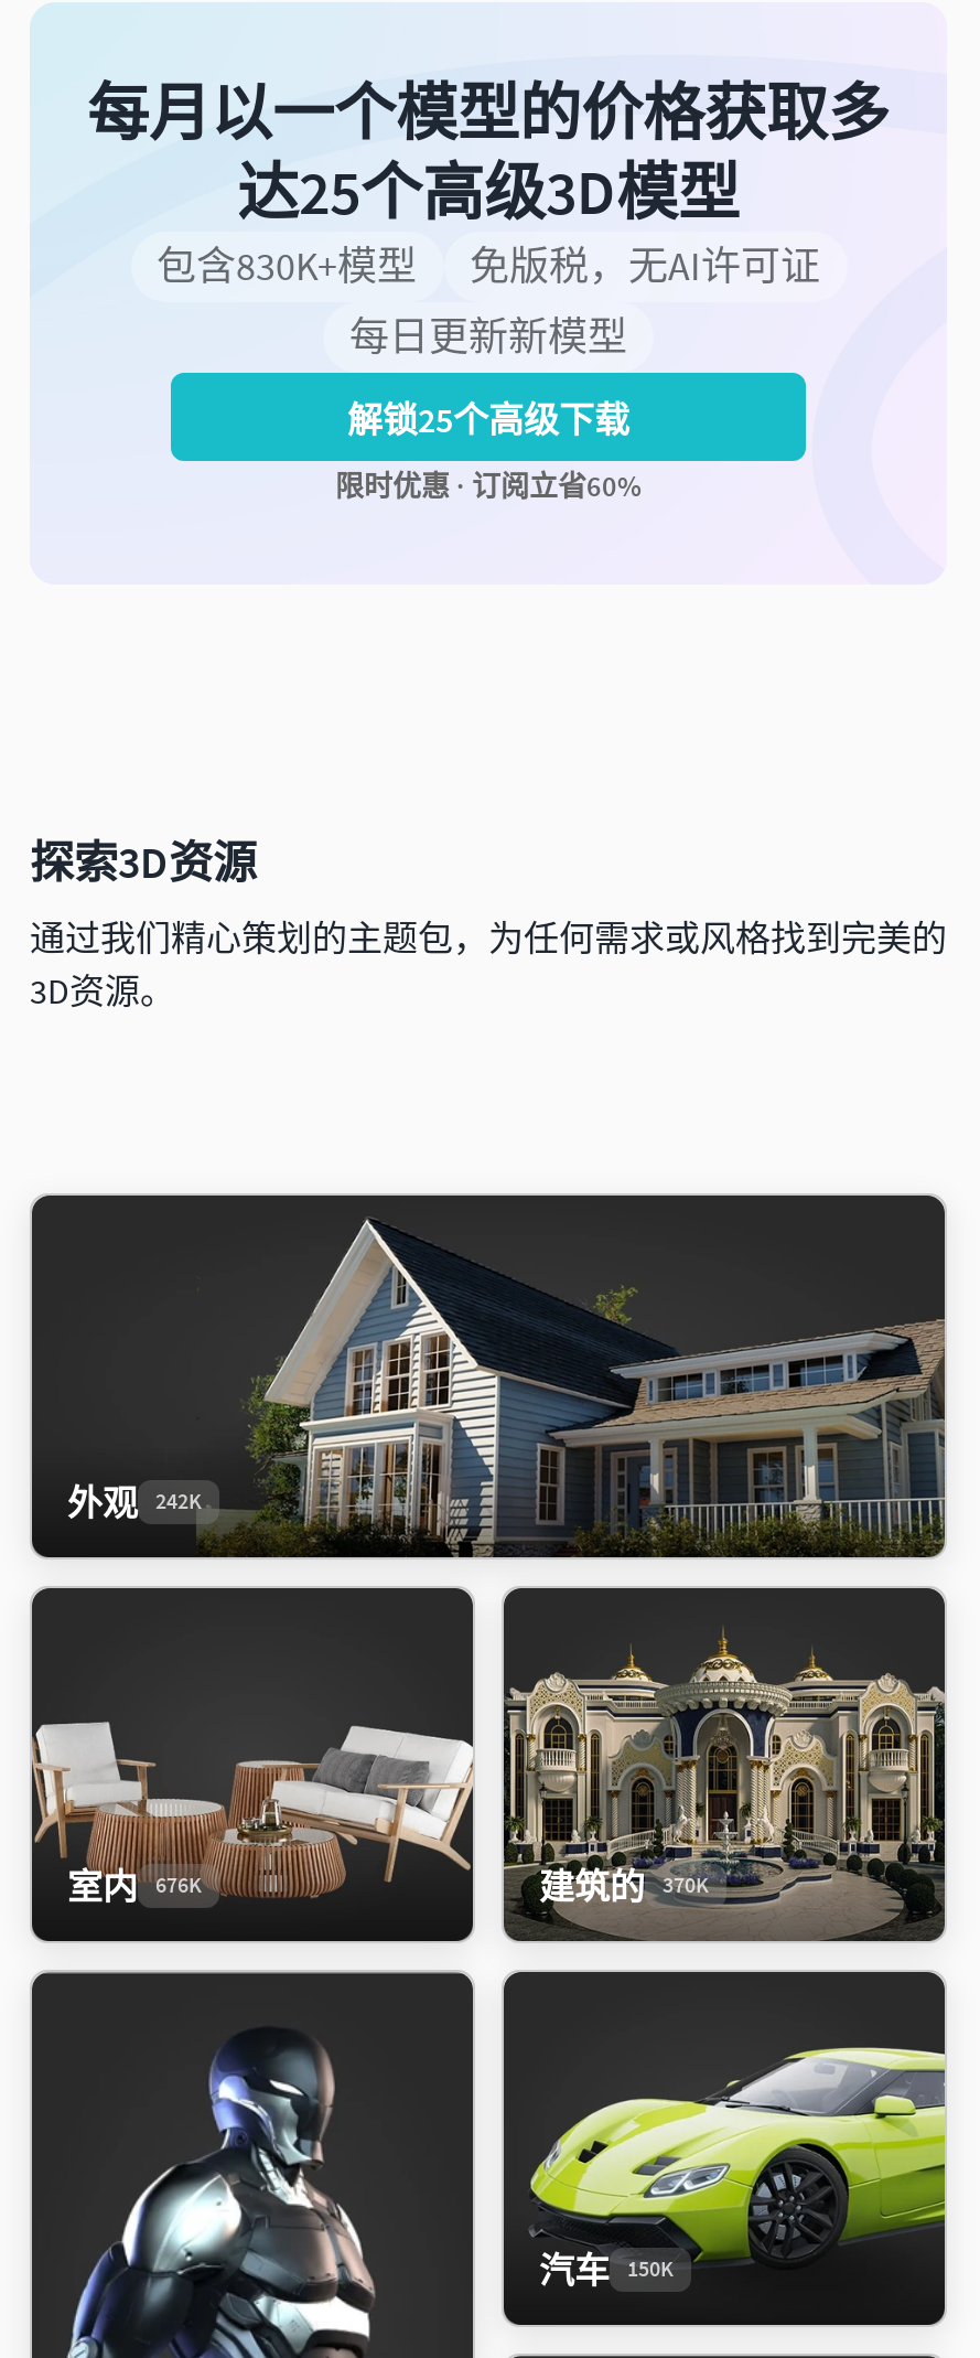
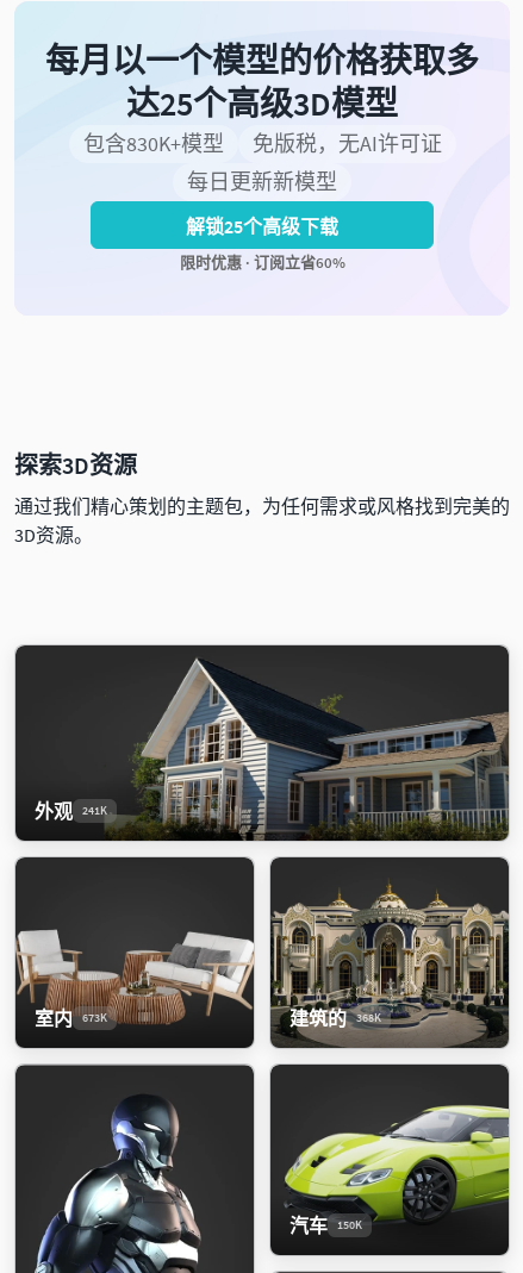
[67,1481,202,1525] 外观 242K -> [35,800,107,823] 外观 241K
[67,1864,202,1908] 室内 676K -> [35,1006,107,1030] 室内 673K
[539,1864,709,1908] 建筑的 370K -> [289,1006,381,1030] 建筑的 368K

